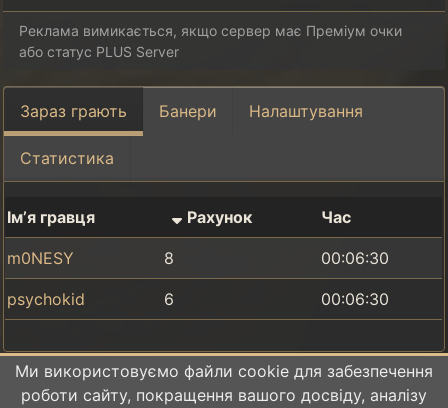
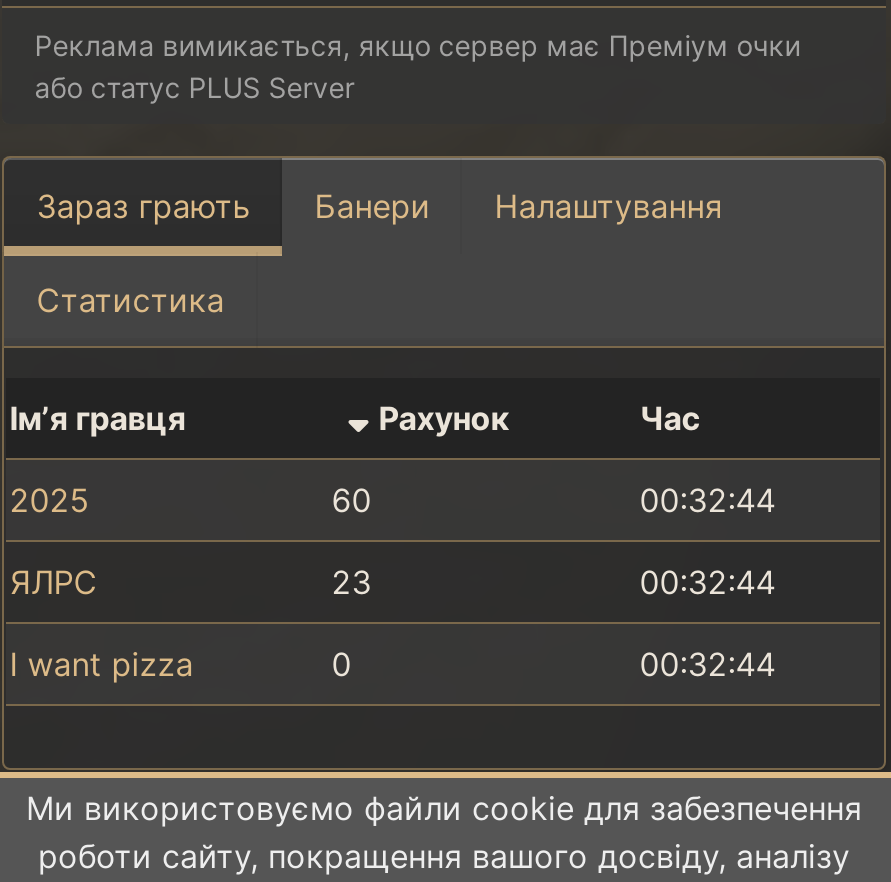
[7,248,389,309] m0NESY | 8 | 00:06:30 | psychokid | 6 | 00:06:30 -> [10,481,776,685] 2025 | 60 | 00:32:44 | ЯЛРС | 23 | 00:32:44 | I want pizza | 0 | 00:32:44

